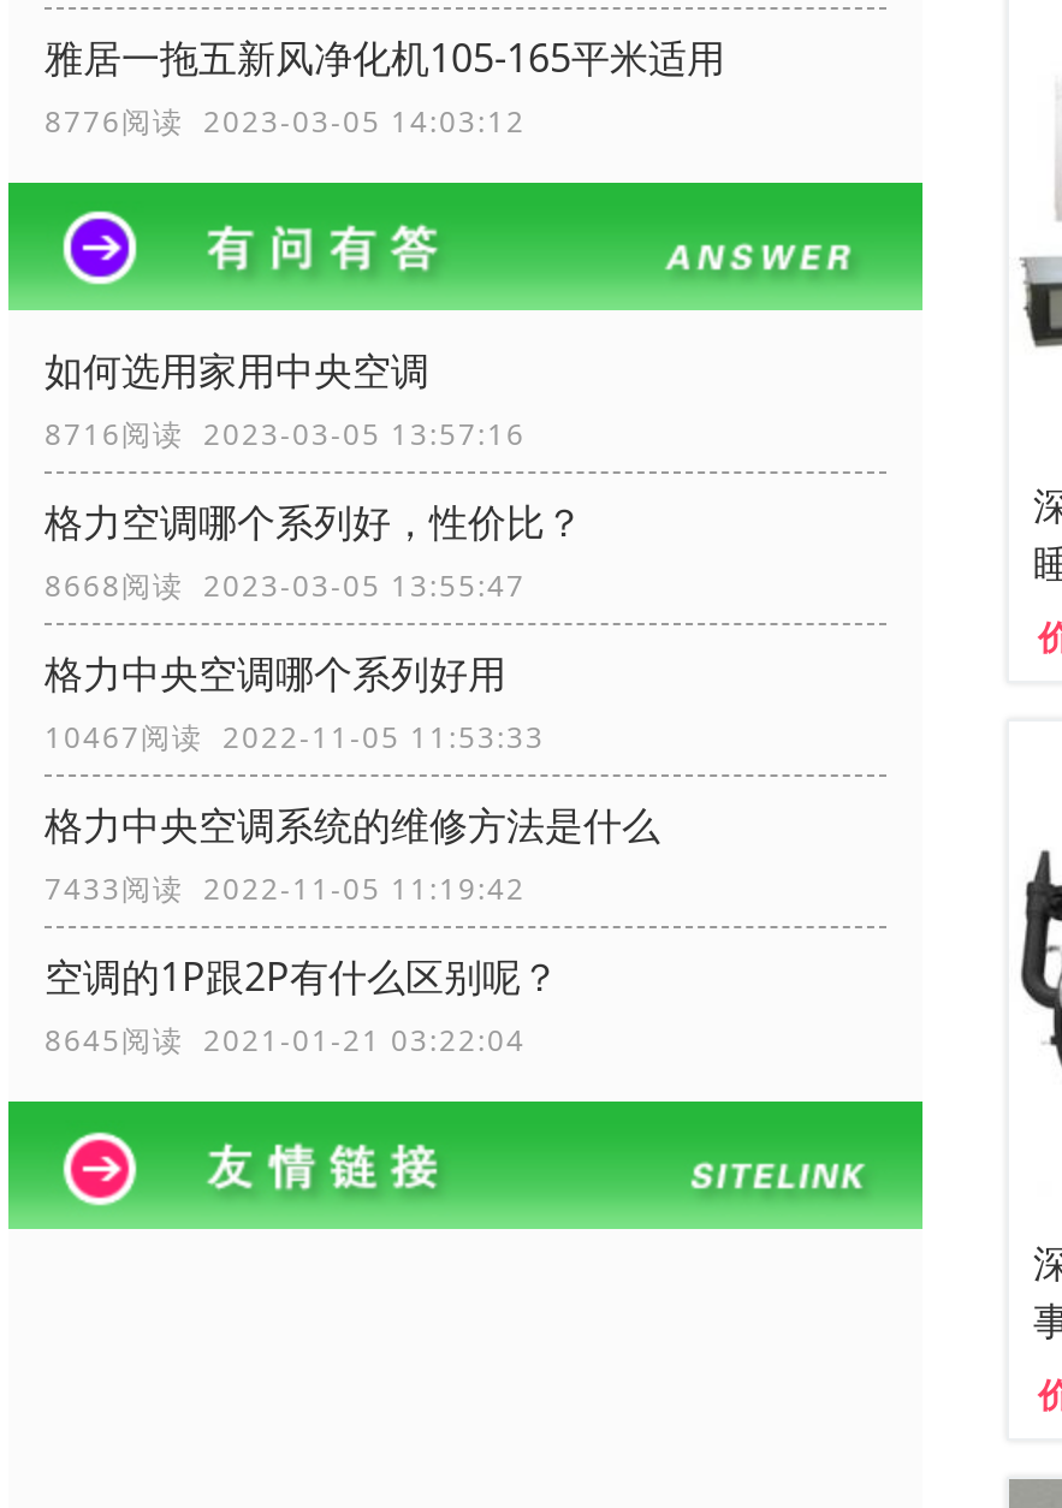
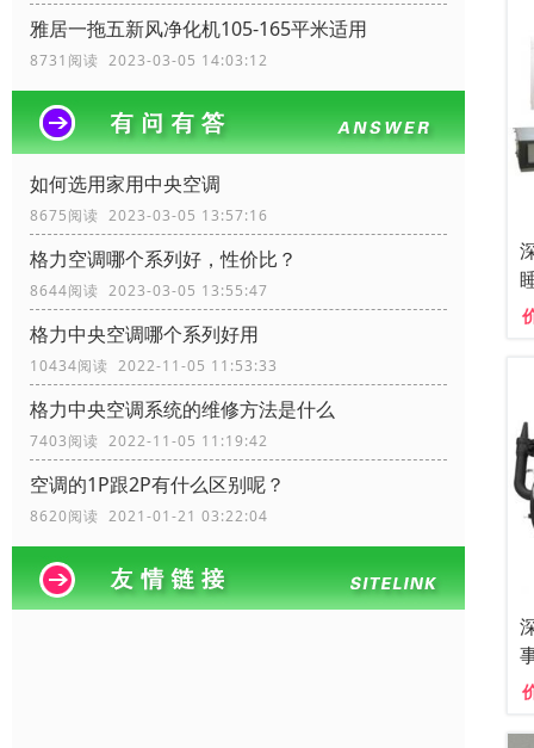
[45,101,526,142] 8776阅读 2023-03-05 14:03:12 -> [30,50,268,71] 8731阅读 2023-03-05 14:03:12
[45,414,526,455] 8716阅读 2023-03-05 13:57:16 -> [30,205,268,226] 8675阅读 2023-03-05 13:57:16
[45,566,526,607] 8668阅读 2023-03-05 13:55:47 -> [30,281,268,301] 8644阅读 2023-03-05 13:55:47
[45,717,545,758] 10467阅读 2022-11-05 11:53:33 -> [30,356,278,376] 10434阅读 2022-11-05 11:53:33
[45,869,526,910] 7433阅读 2022-11-05 11:19:42 -> [30,431,268,451] 7403阅读 2022-11-05 11:19:42
[45,1020,526,1061] 8645阅读 2021-01-21 03:22:04 -> [30,506,268,526] 8620阅读 2021-01-21 03:22:04

